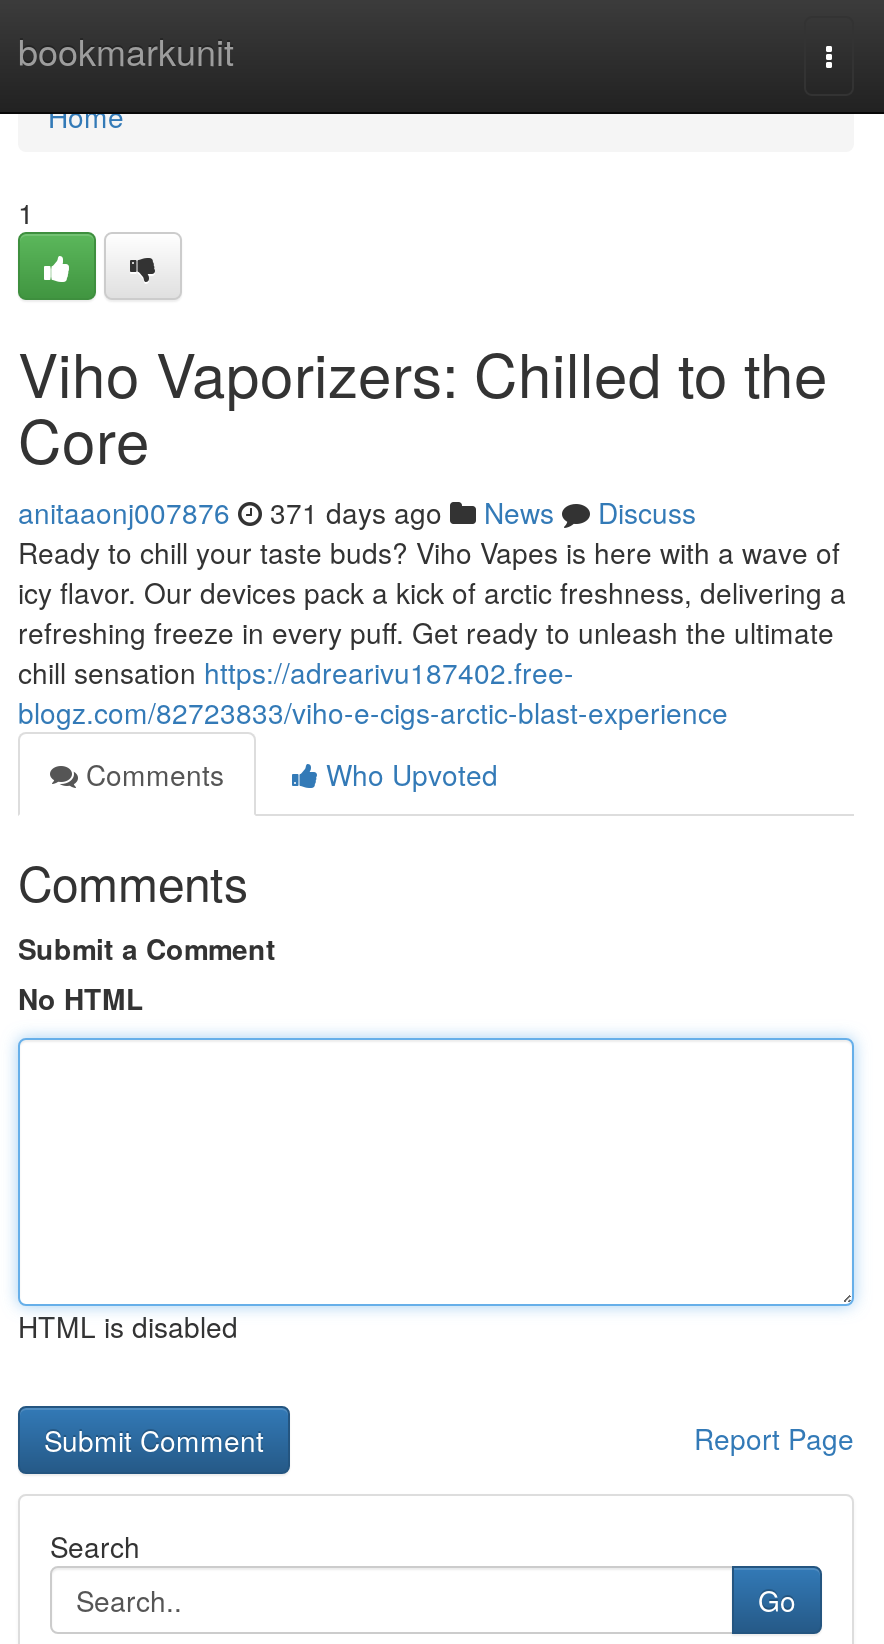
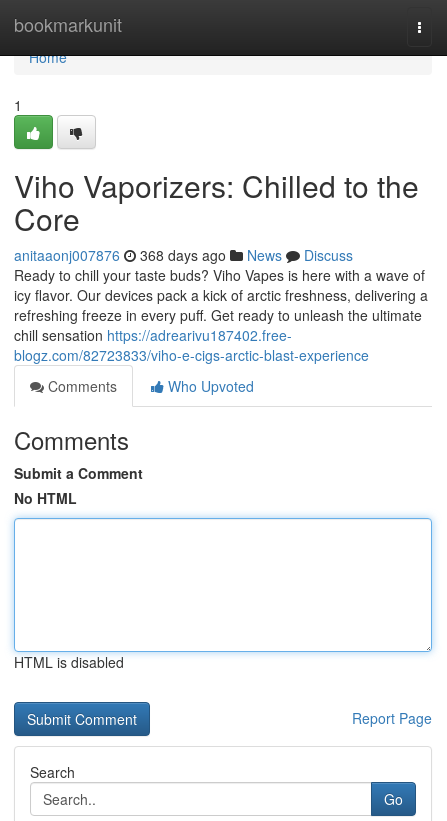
[18,492,696,532] anitaaonj007876 371 days ago News Discuss -> [14,245,353,265] anitaaonj007876 368 days ago News Discuss

